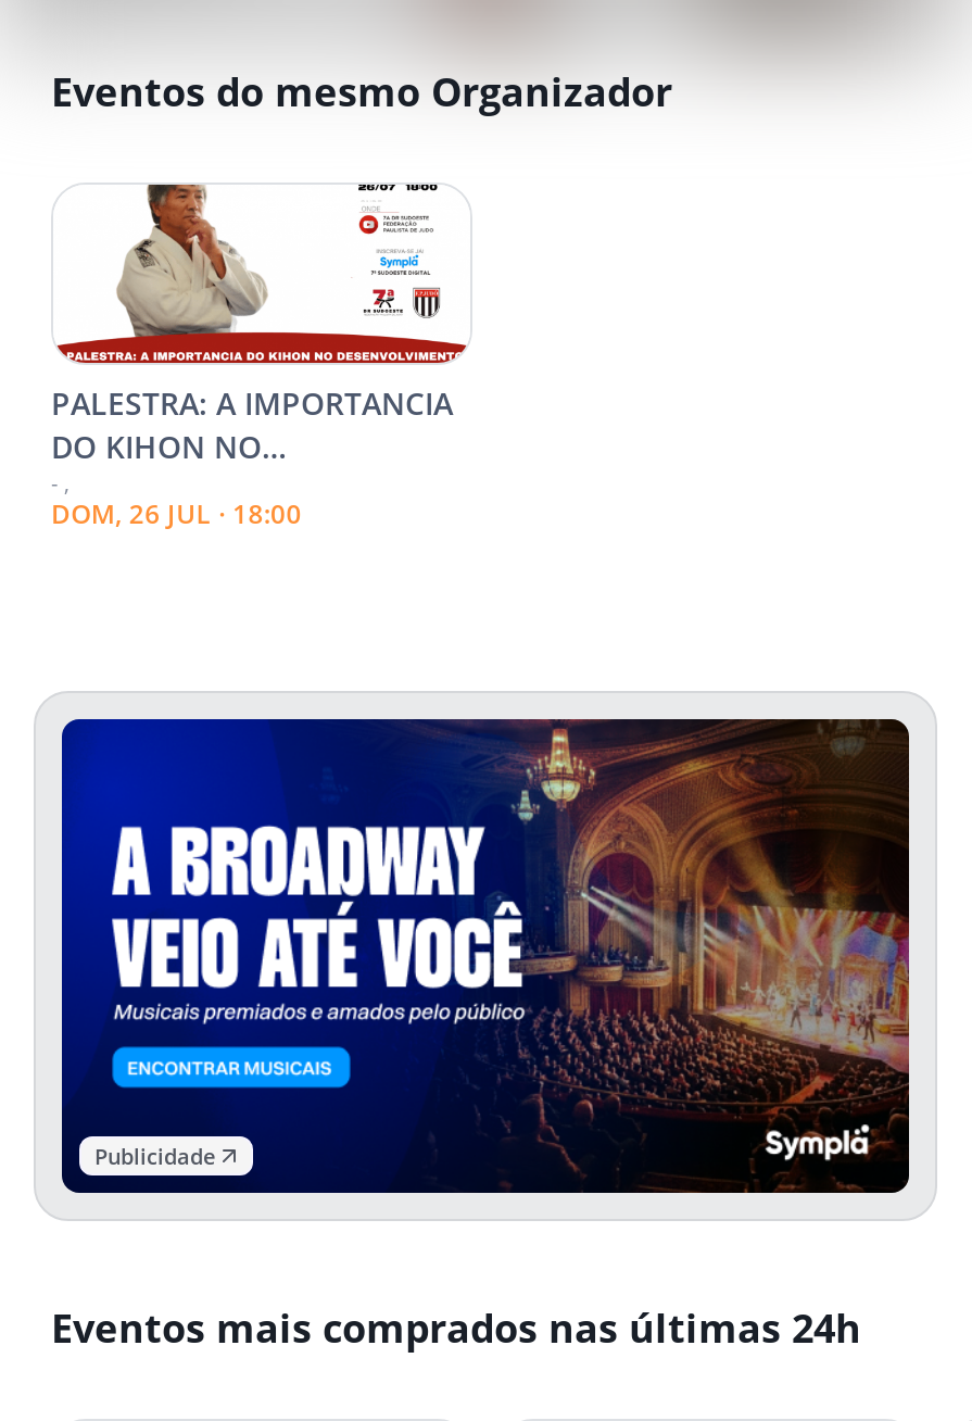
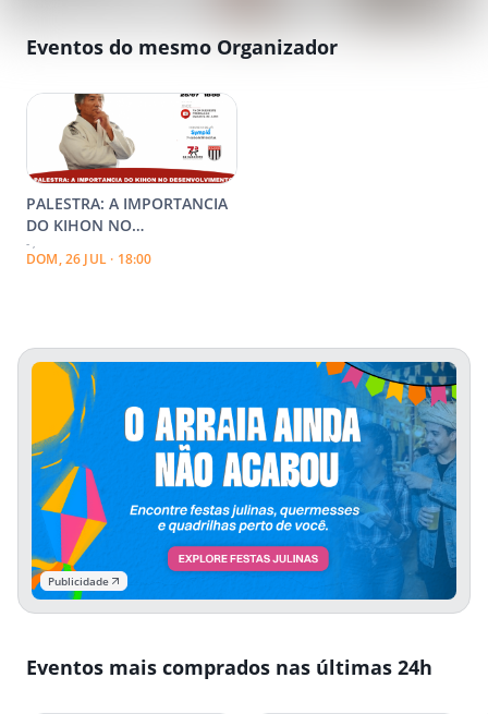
[60,717,911,1195] [image] -> [30,361,457,601] [image]

